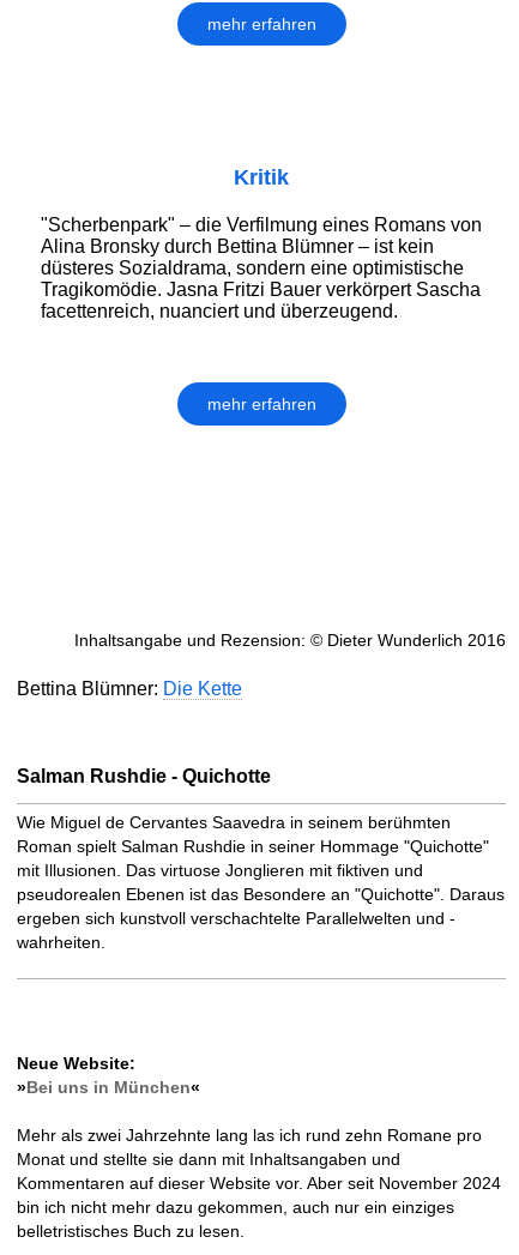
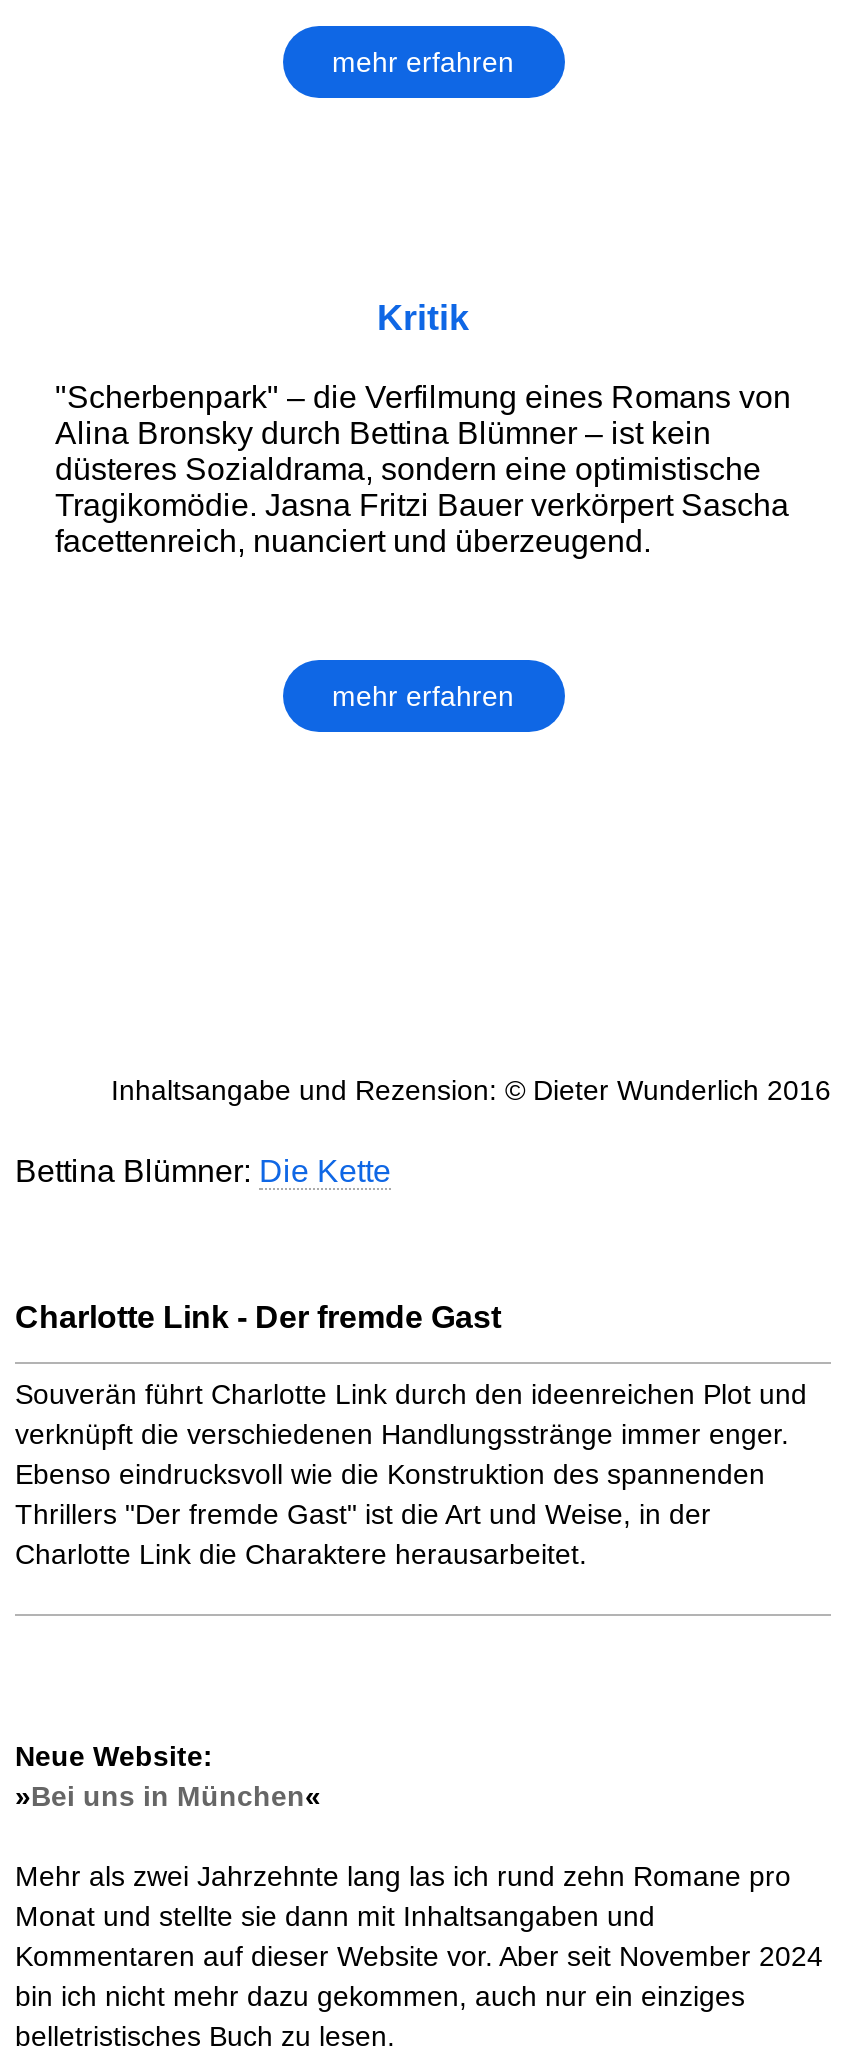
[17,766,271,787] Salman Rushdie - Quichotte -> [15,1301,501,1335] Charlotte Link - Der fremde Gast
[17,813,505,952] Wie Miguel de Cervantes Saavedra in seinem berühmten | Roman spielt Salman Rushdie in seiner Hommage "Quichotte" | mit Illusionen. Das virtuose Jonglieren mit fiktiven und | pseudorealen Ebenen ist das Besondere an "Quichotte". Daraus | ergeben sich kunstvoll verschachtelte Parallelwelten und - | wahrheiten. -> [15,1379,807,1571] Souverän führt Charlotte Link durch den ideenreichen Plot und | verknüpft die verschiedenen Handlungsstränge immer enger. | Ebenso eindrucksvoll wie die Konstruktion des spannenden | Thrillers "Der fremde Gast" ist die Art und Weise, in der | Charlotte Link die Charaktere herausarbeitet.

